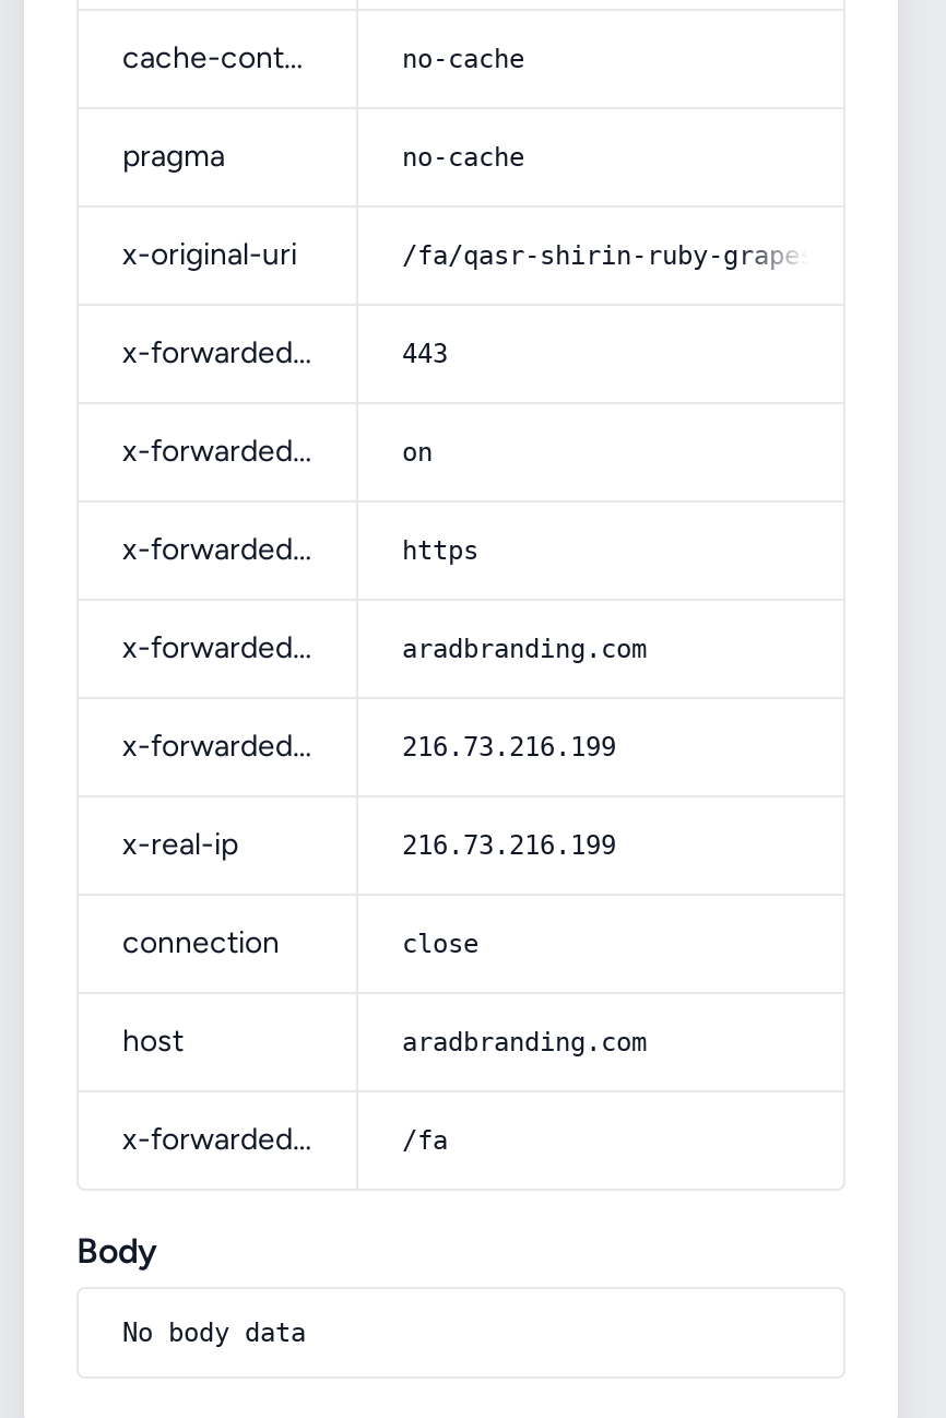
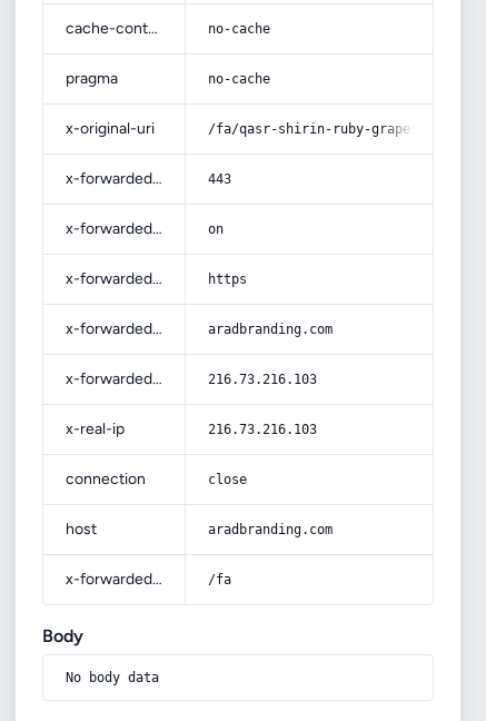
[402,732,616,763] 216.73.216.199 -> [208,372,317,387] 216.73.216.103
[402,830,616,861] 216.73.216.199 -> [208,422,317,437] 216.73.216.103

